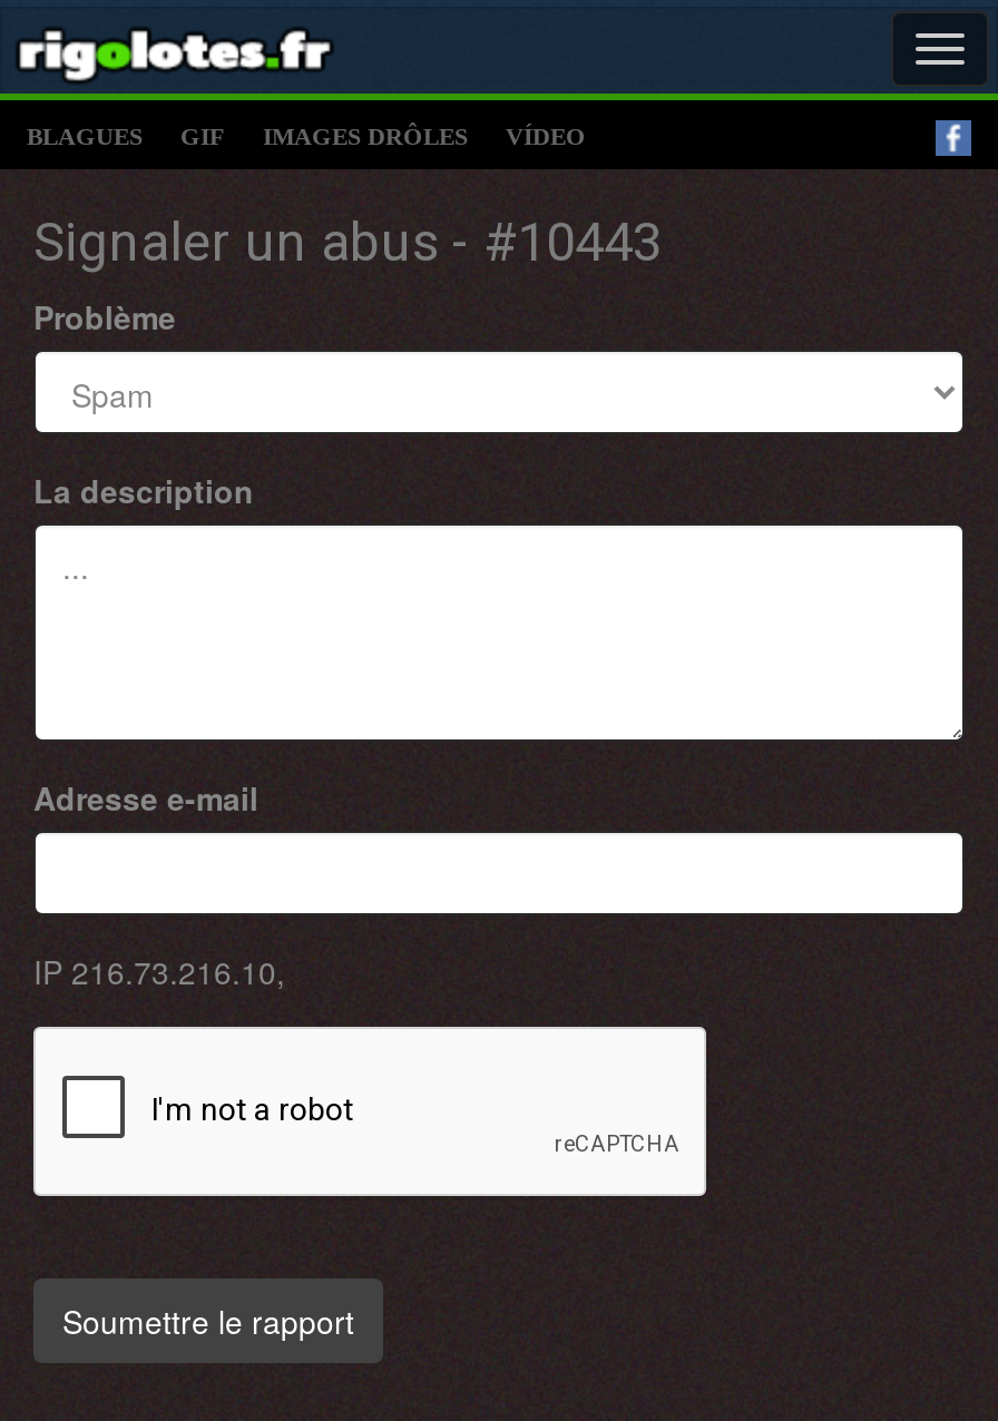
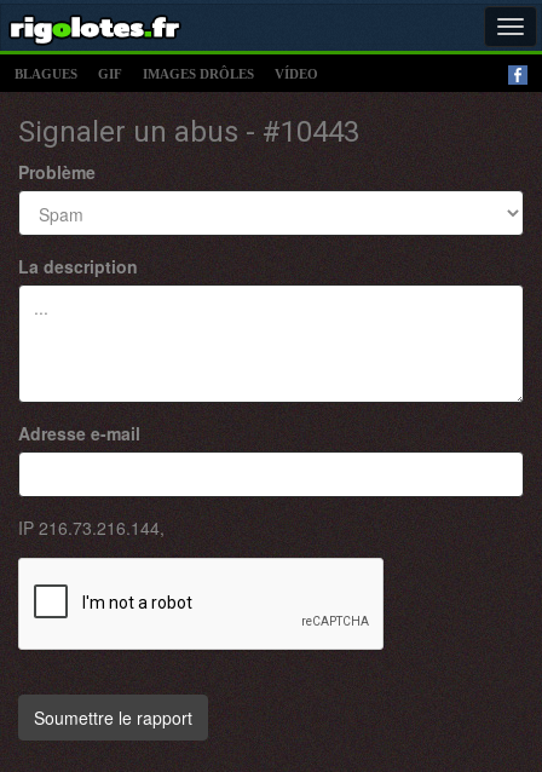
[33,949,285,993] IP 216.73.216.10, -> [18,515,165,540] IP 216.73.216.144,

